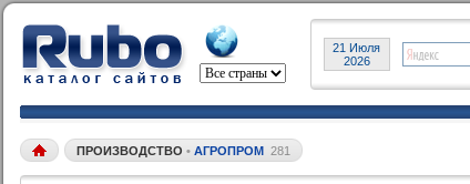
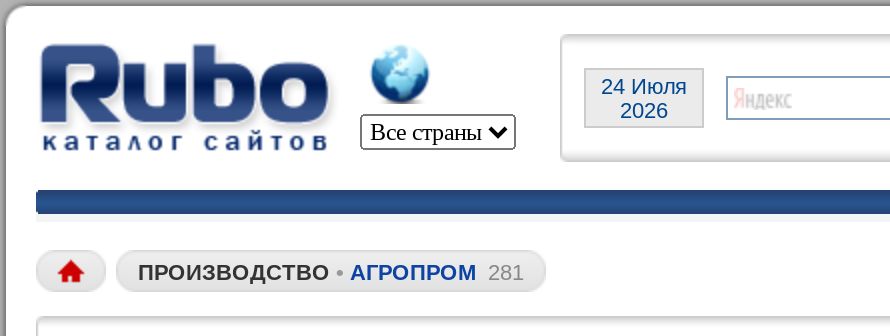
[333,41,381,54] 21 Июля -> [601,74,687,98] 24 Июля

